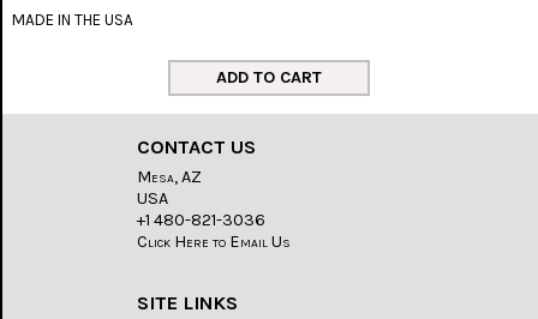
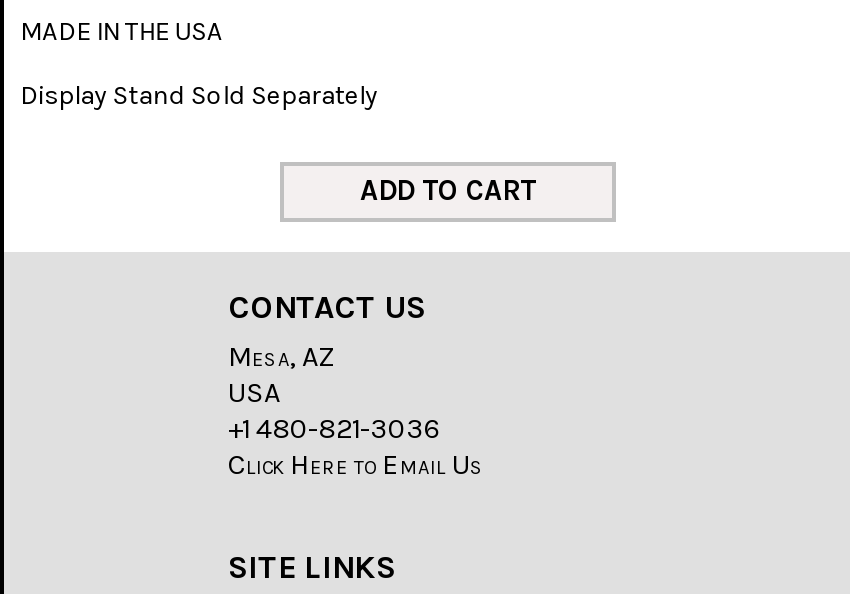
none -> [20,80,377,110] Display Stand Sold Separately

